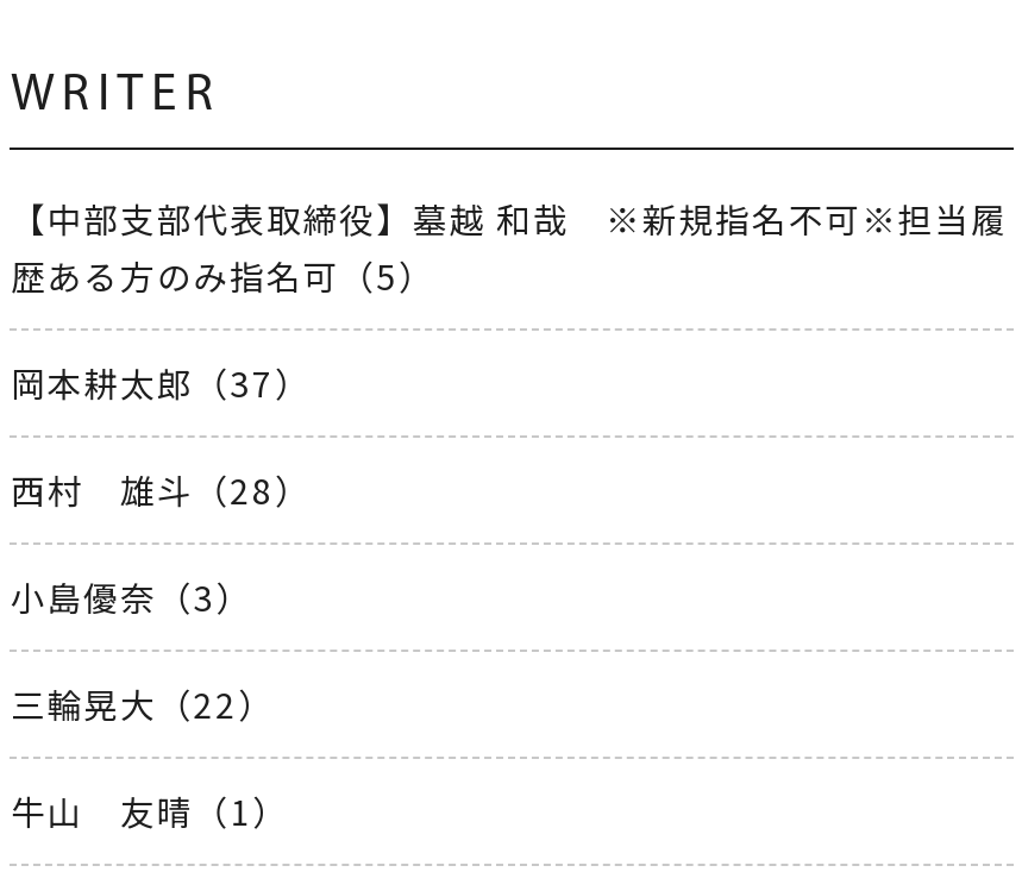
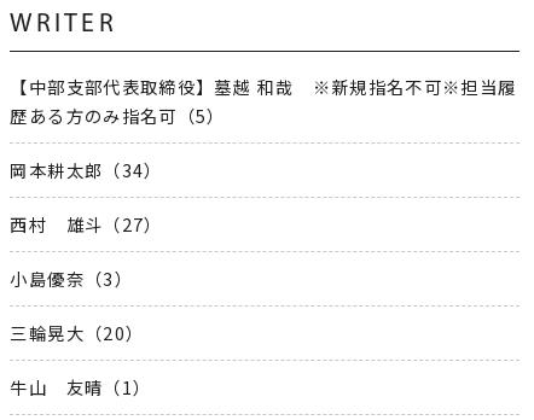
[10,357,311,407] 岡本耕太郎（37） -> [10,157,163,182] 岡本耕太郎（34）
[10,464,311,514] 西村 雄斗（28） -> [10,211,163,236] 西村 雄斗（27）
[10,678,274,728] 三輪晃大（22） -> [10,320,144,345] 三輪晃大（20）

